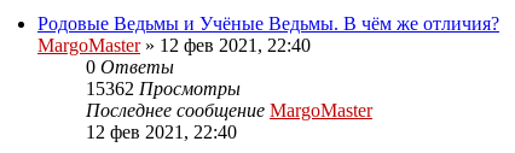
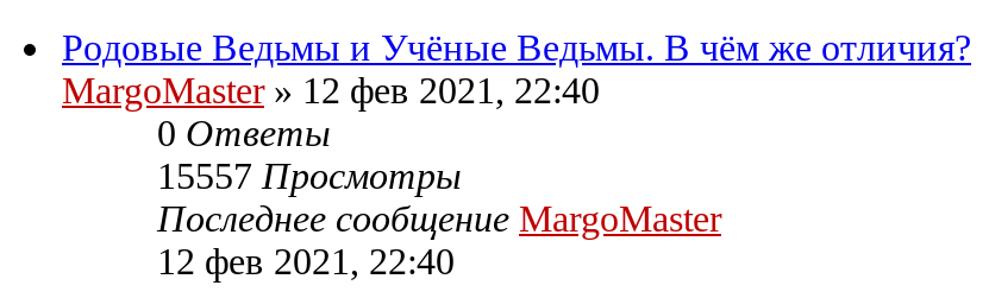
[86,78,241,99] 15362 Просмотры -> [157,155,462,195] 15557 Просмотры

